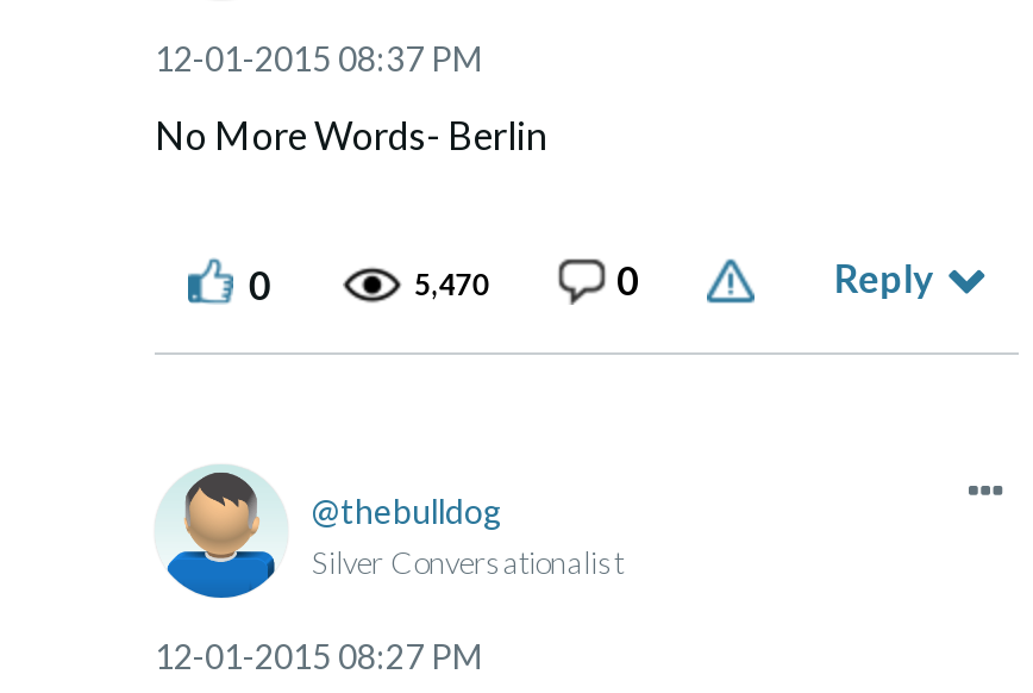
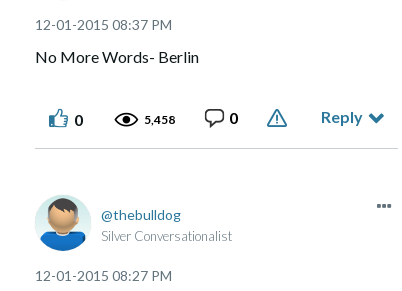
[415,266,488,302] 5,470 -> [144,112,175,127] 5,458

